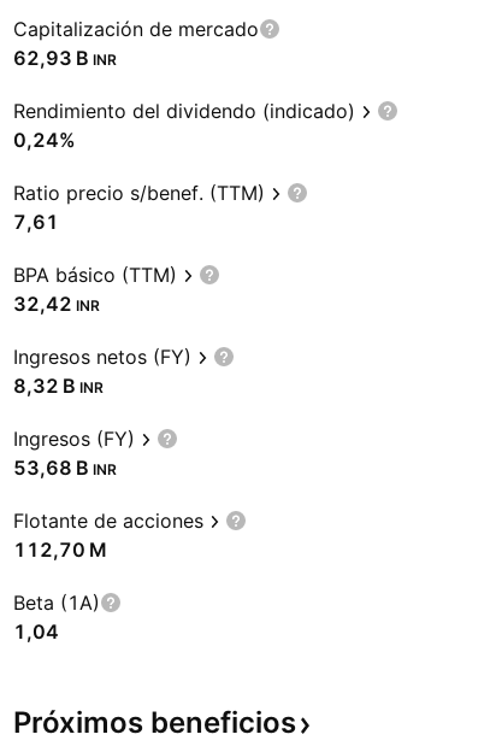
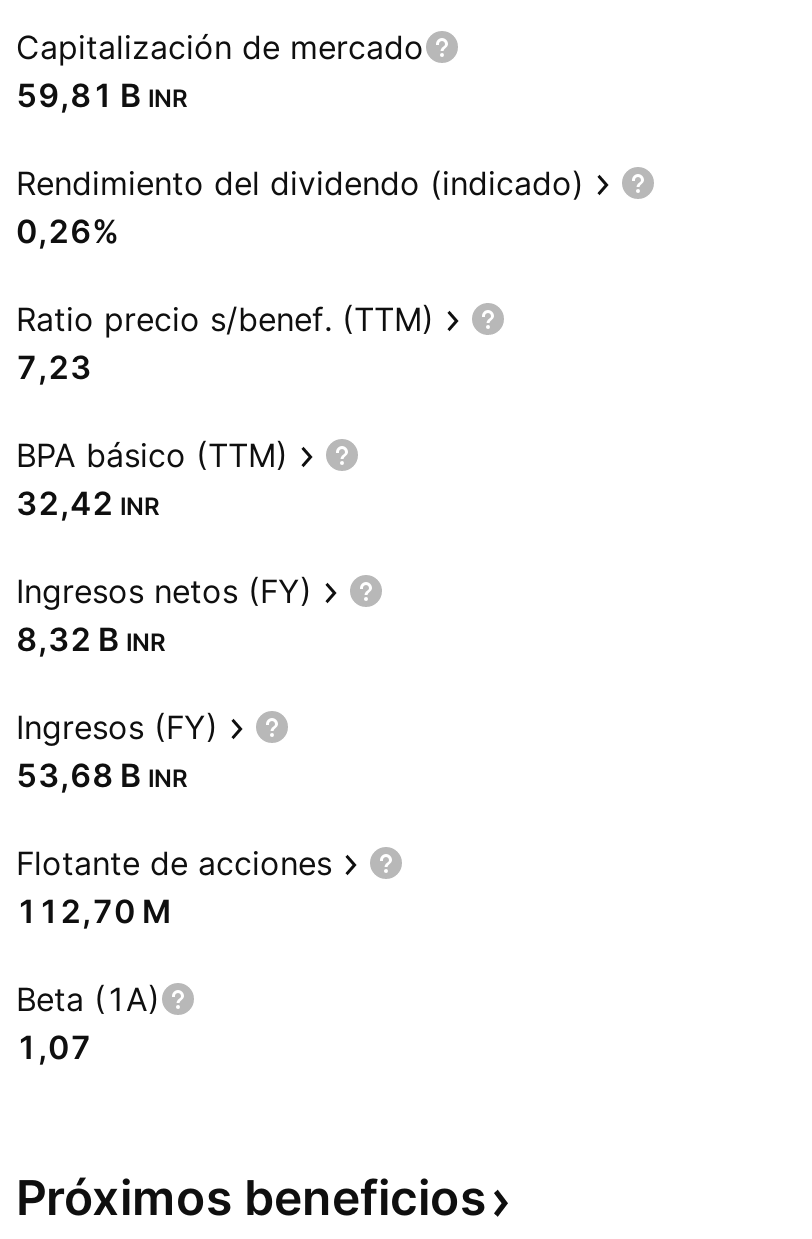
[13,46,117,70] 62,93 B INR -> [16,75,188,115] 59,81 B INR
[13,128,76,152] 0,24% -> [16,211,120,251] 0,26%
[13,210,59,234] 7,61 -> [16,347,92,387] 7,23
[13,619,59,644] 1,04 -> [16,1027,92,1067] 1,07

